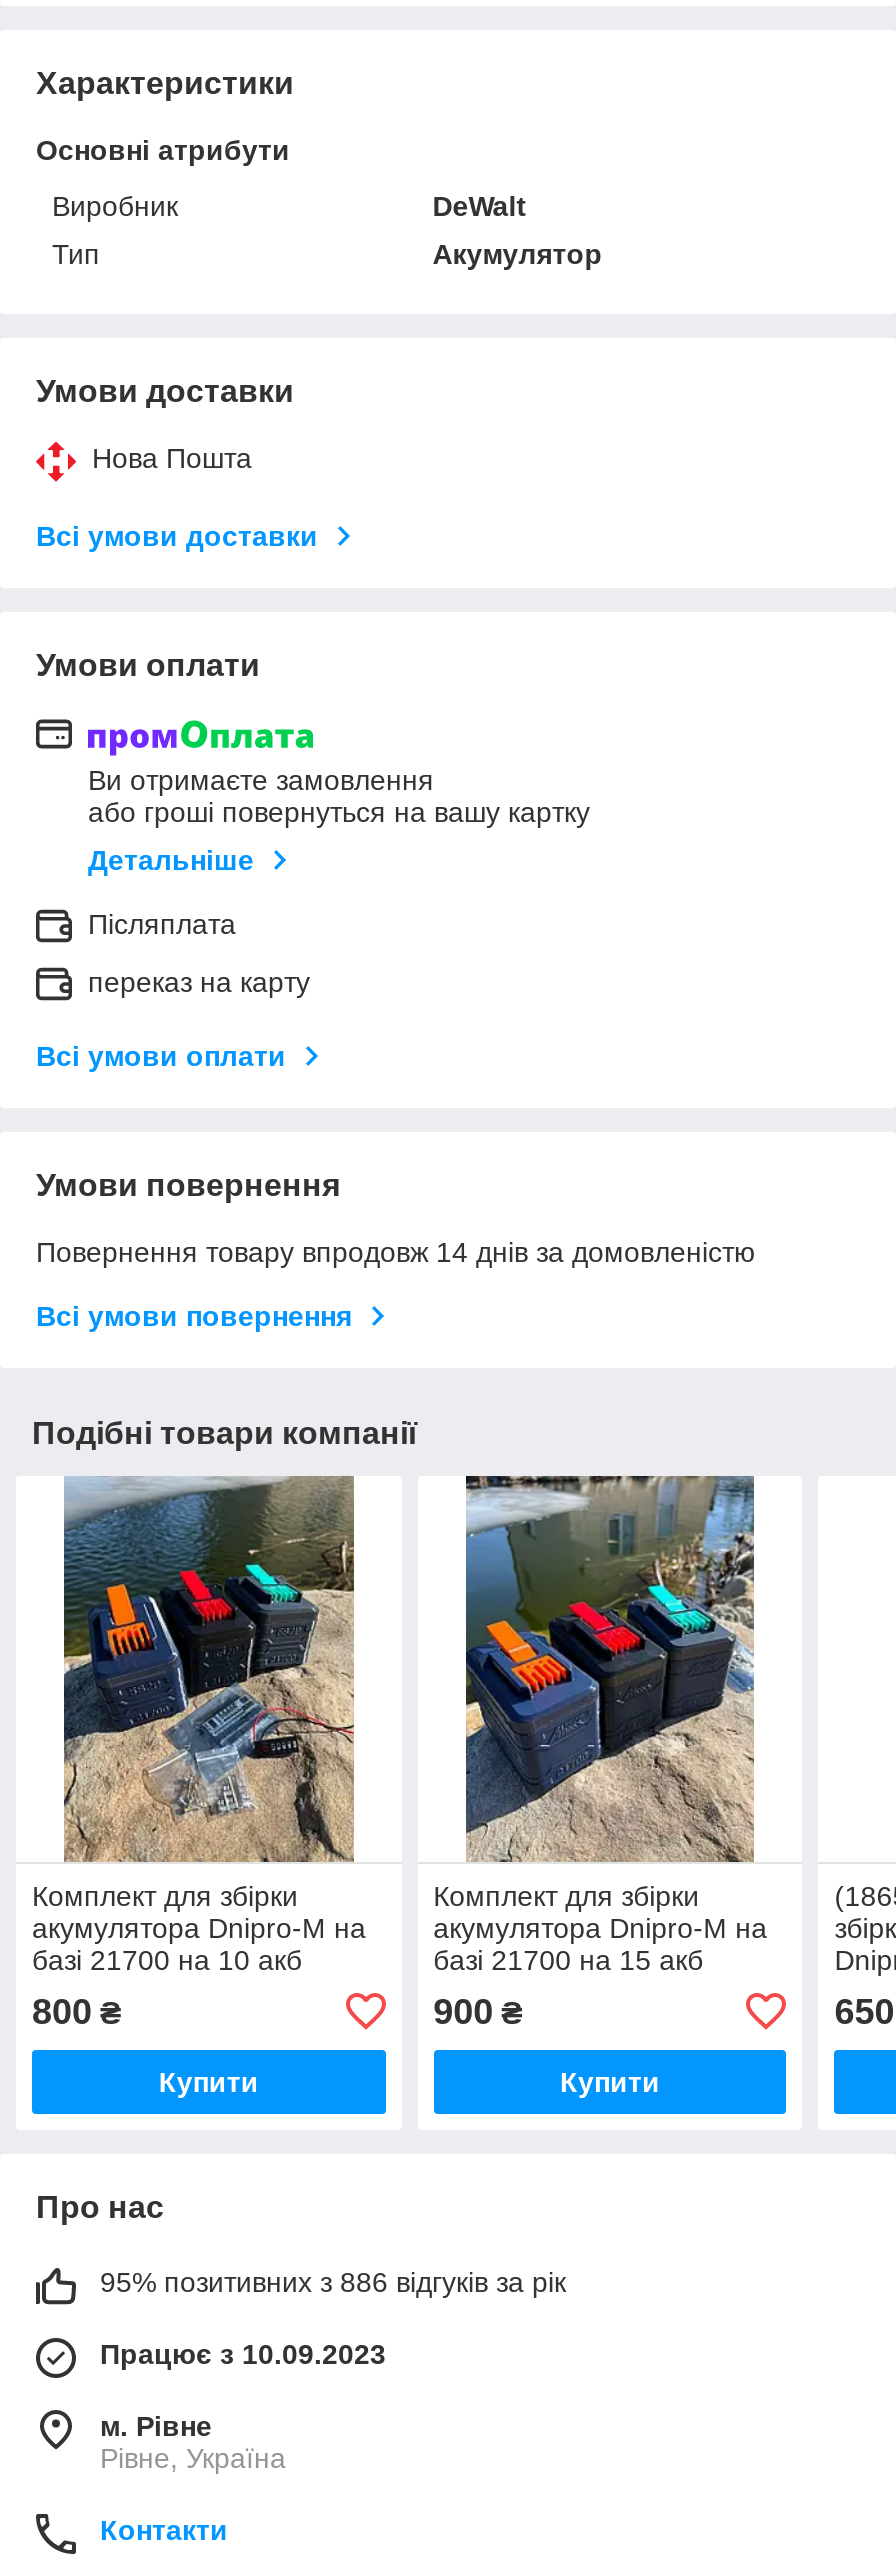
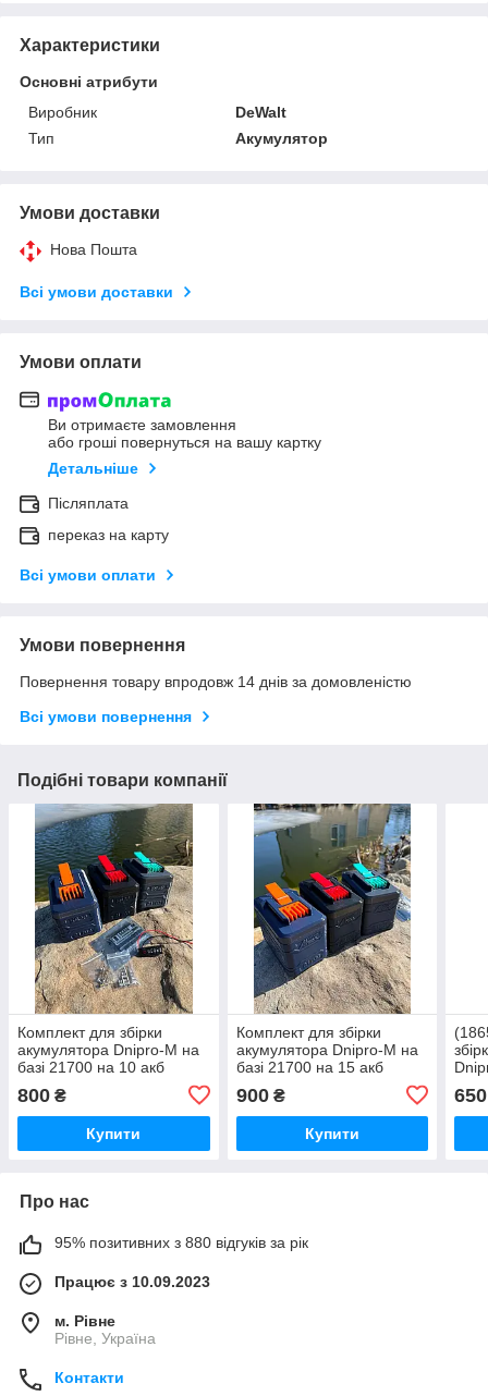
[100,2266,566,2298] 95% позитивних з 886 відгуків за рік -> [54,1234,308,1251] 95% позитивних з 880 відгуків за рік

